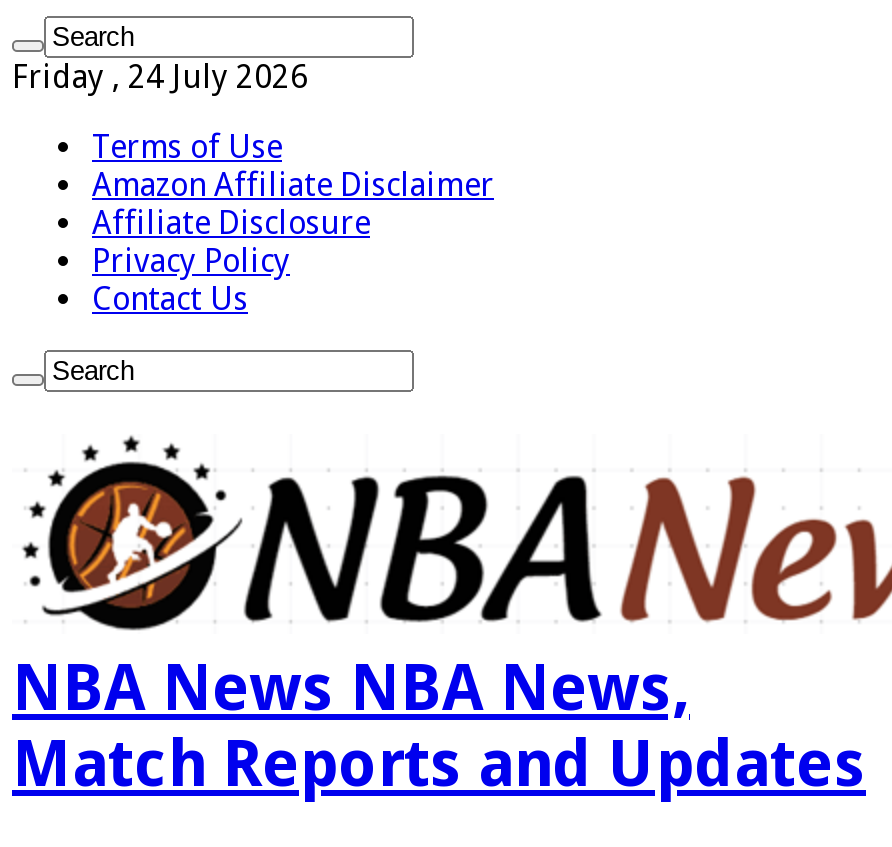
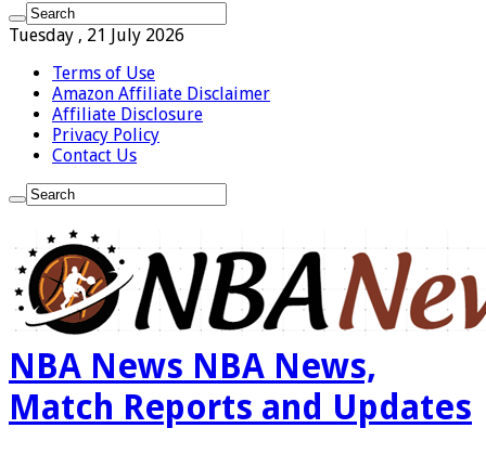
[12,58,308,96] Friday , 24 July 2026 -> [9,25,184,46] Tuesday , 21 July 2026

